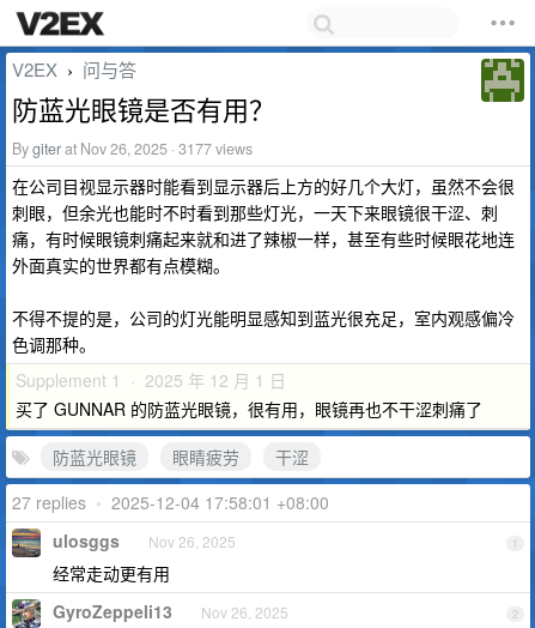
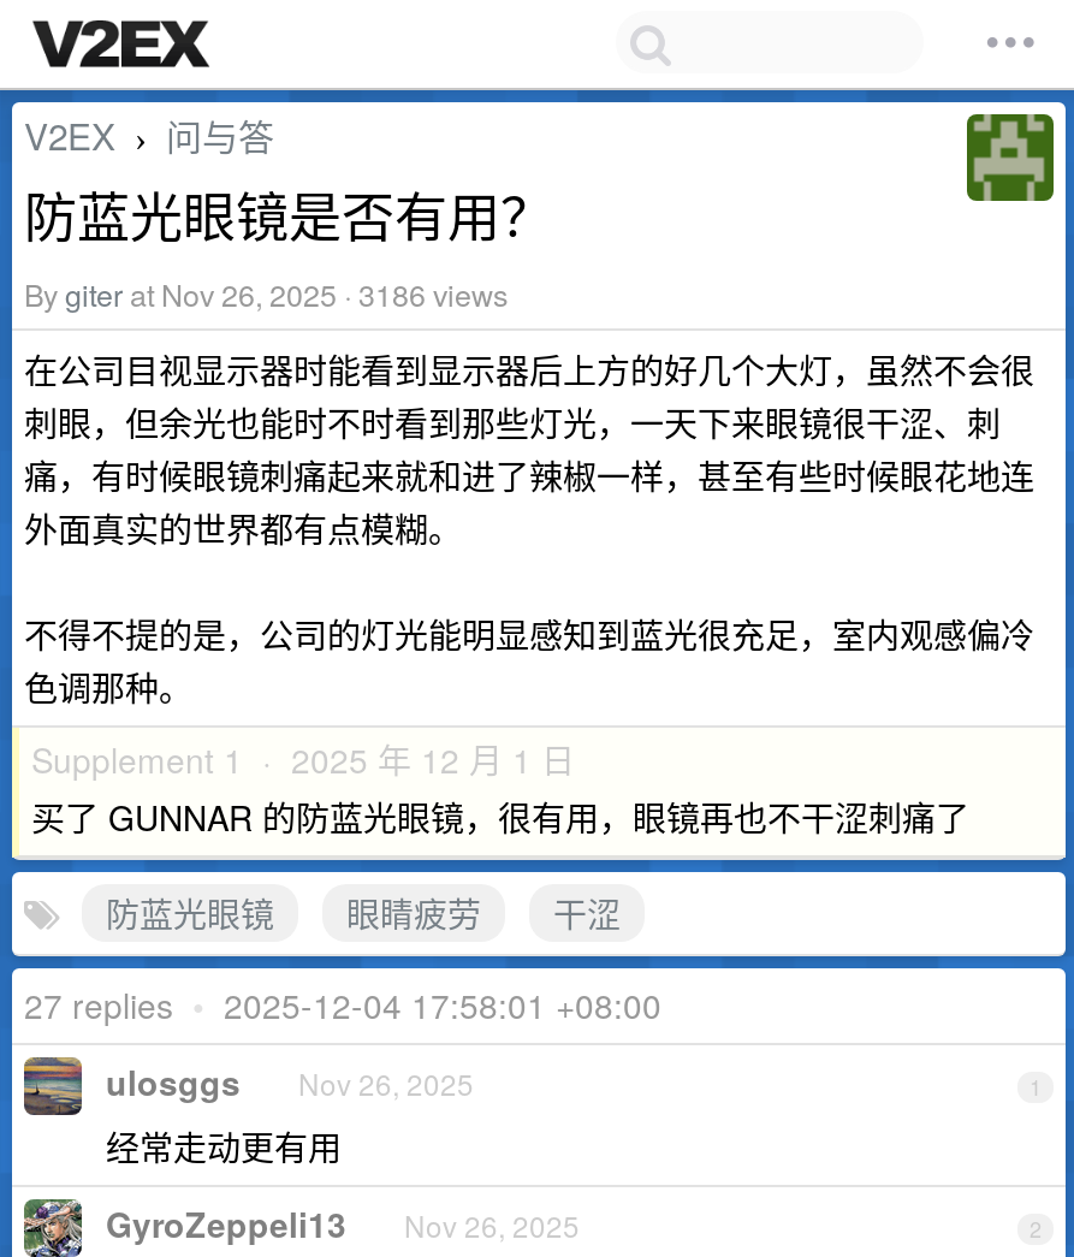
[12,138,253,159] By giter at Nov 26, 2025 · 3177 views -> [24,273,508,316] By giter at Nov 26, 2025 · 3186 views

